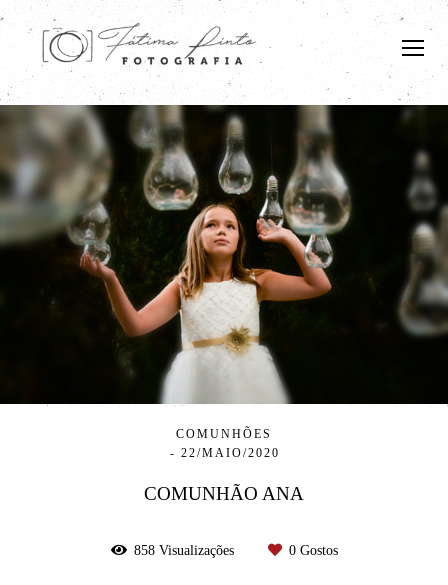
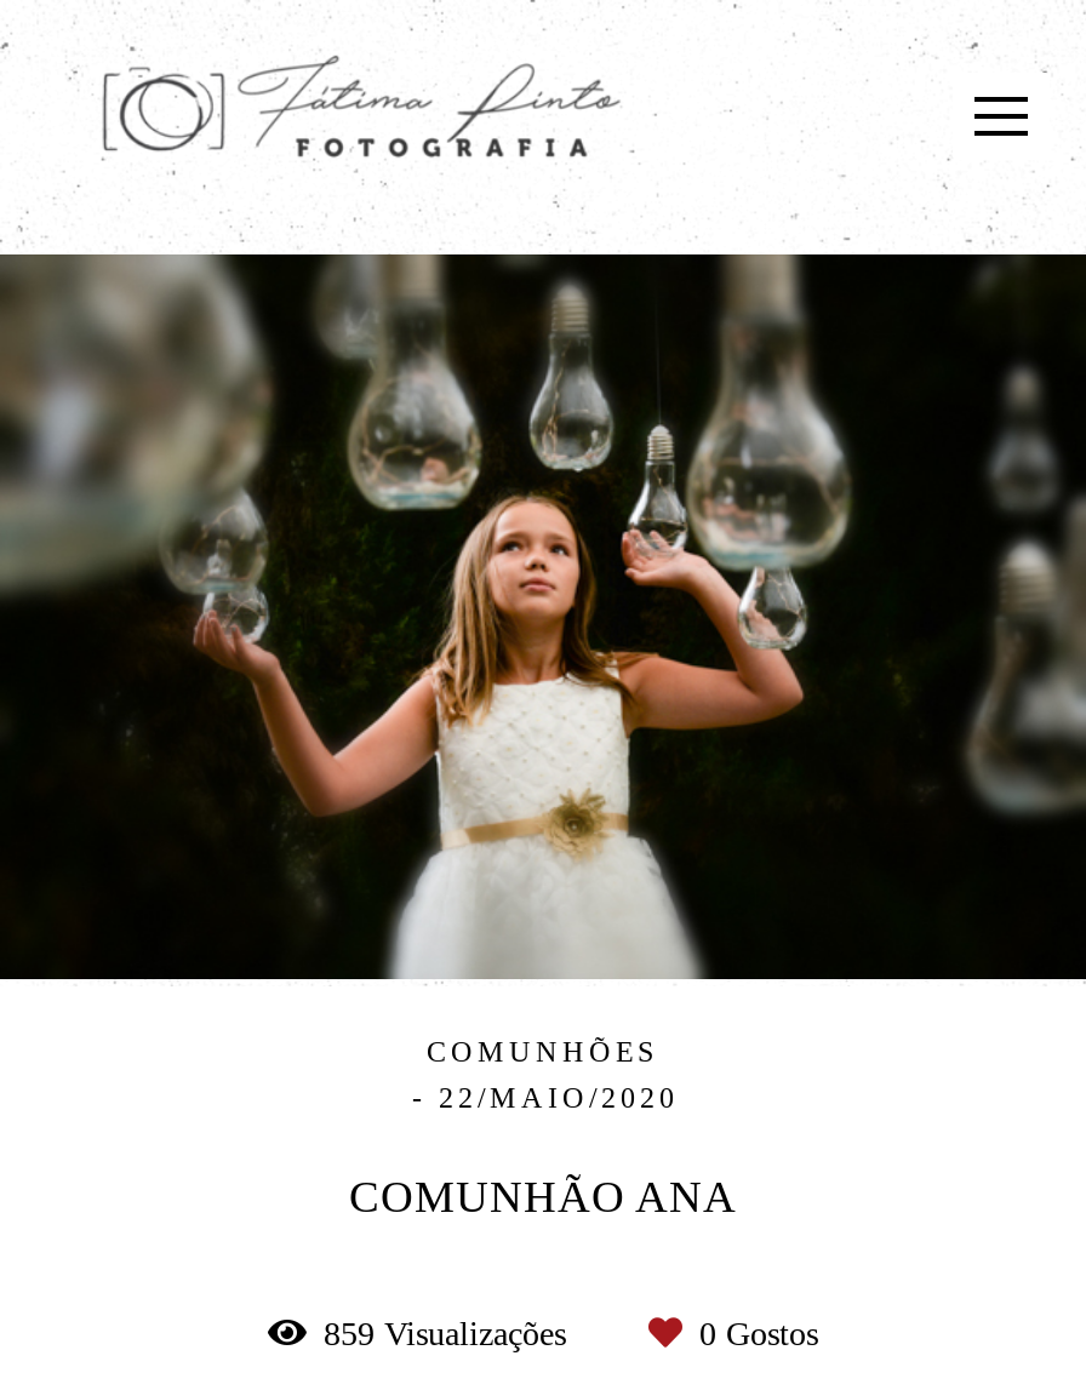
[133,543,237,558] 858 Visualizações -> [324,1317,576,1353] 859 Visualizações

